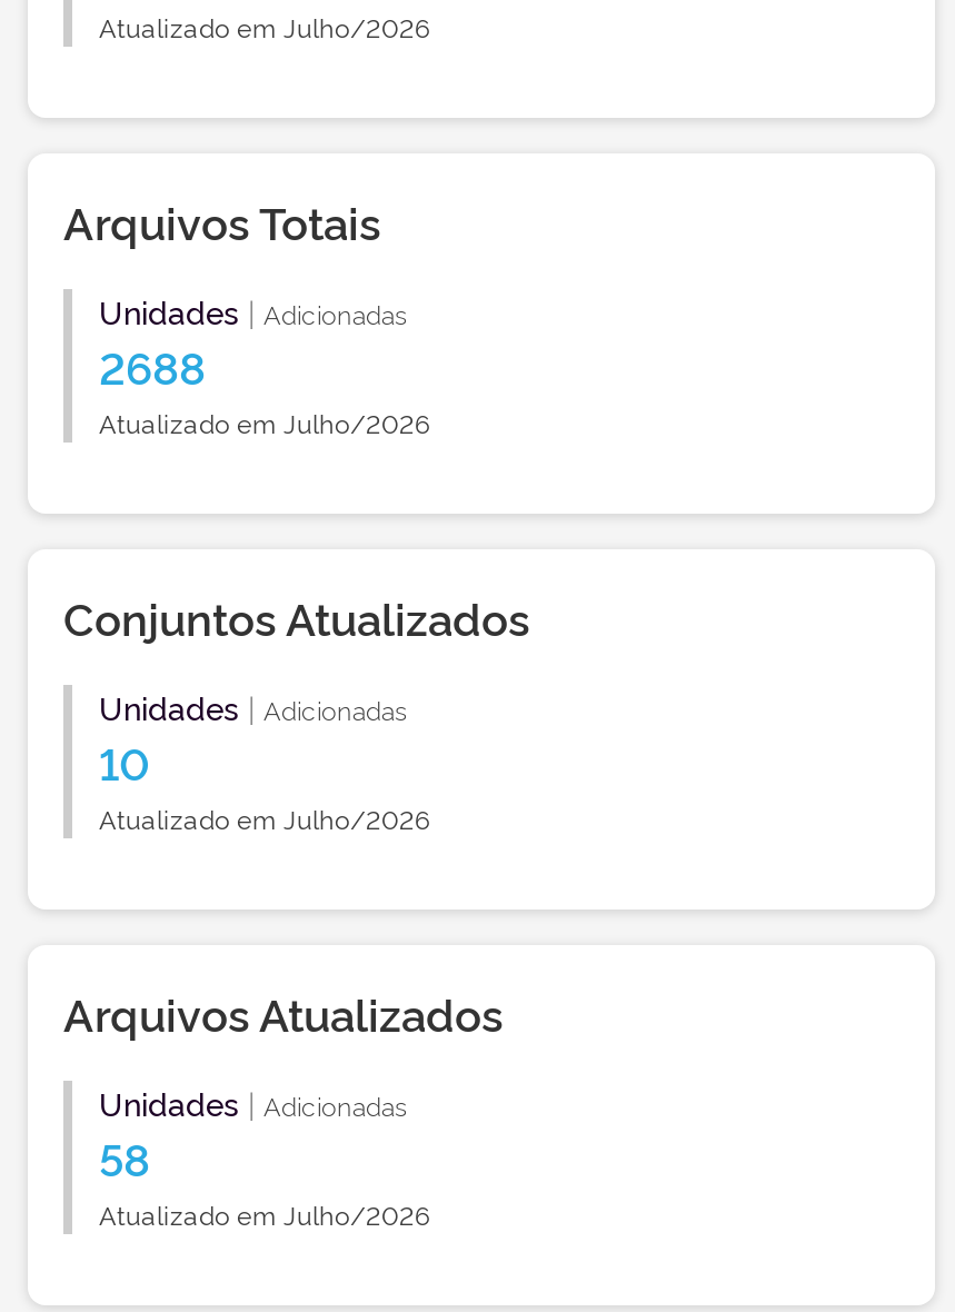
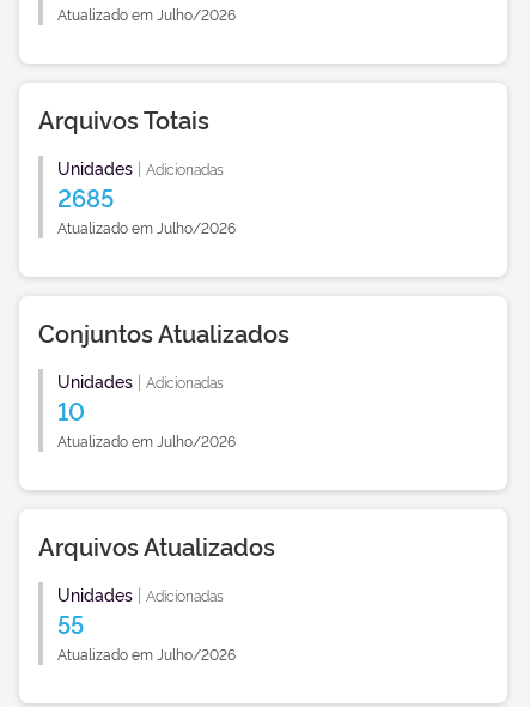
[99,332,206,395] 2688 -> [57,179,114,213] 2685
[99,1124,150,1186] 58 -> [57,606,84,639] 55

